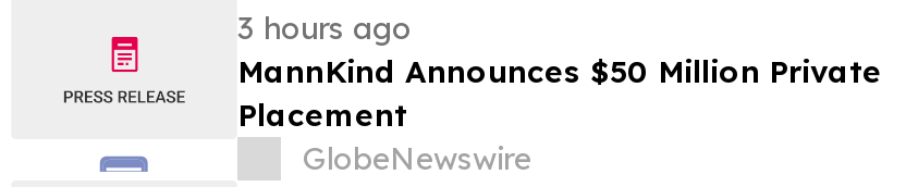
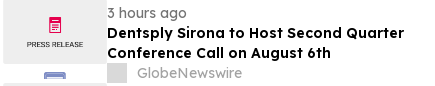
[237,53,882,135] MannKind Announces $50 Million Private | Placement -> [107,24,404,62] Dentsply Sirona to Host Second Quarter | Conference Call on August 6th

